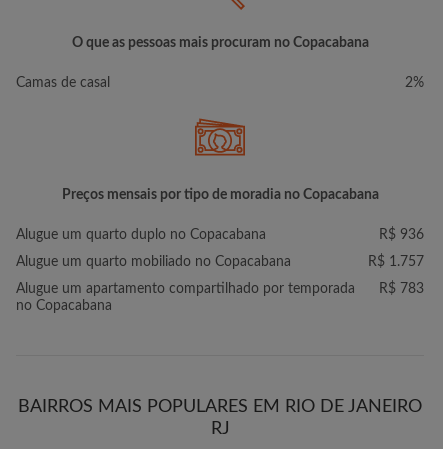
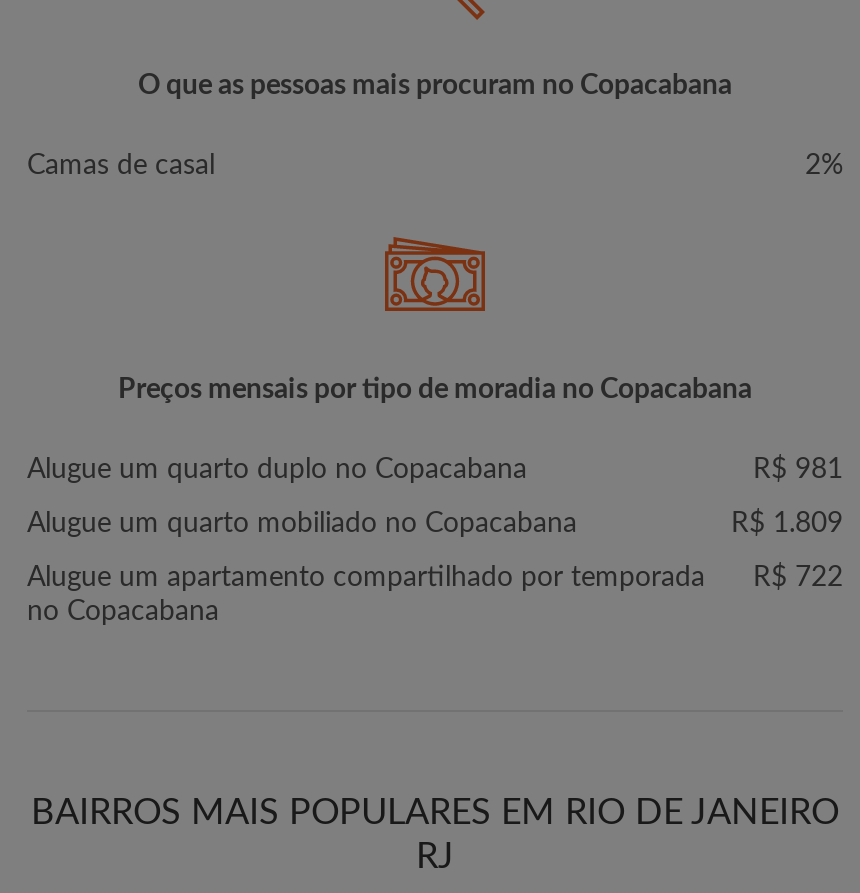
[379,228,424,242] R$ 936 -> [753,456,843,484] R$ 981
[368,255,424,269] R$ 1.757 -> [731,510,843,538] R$ 1.809
[16,282,424,296] Alugue um apartamento compartilhado por temporada R$ 783 -> [27,564,843,592] Alugue um apartamento compartilhado por temporada R$ 722

